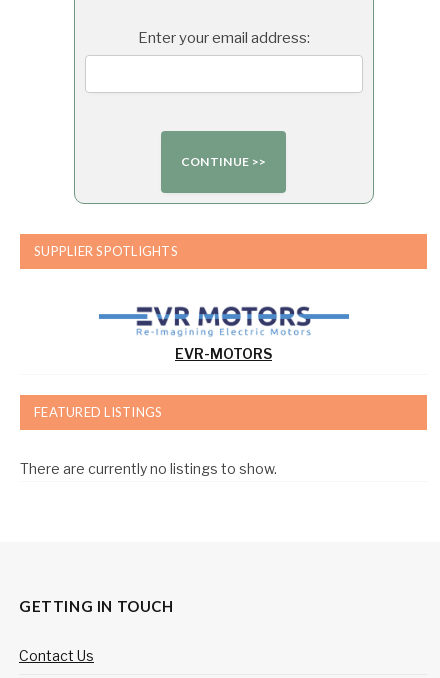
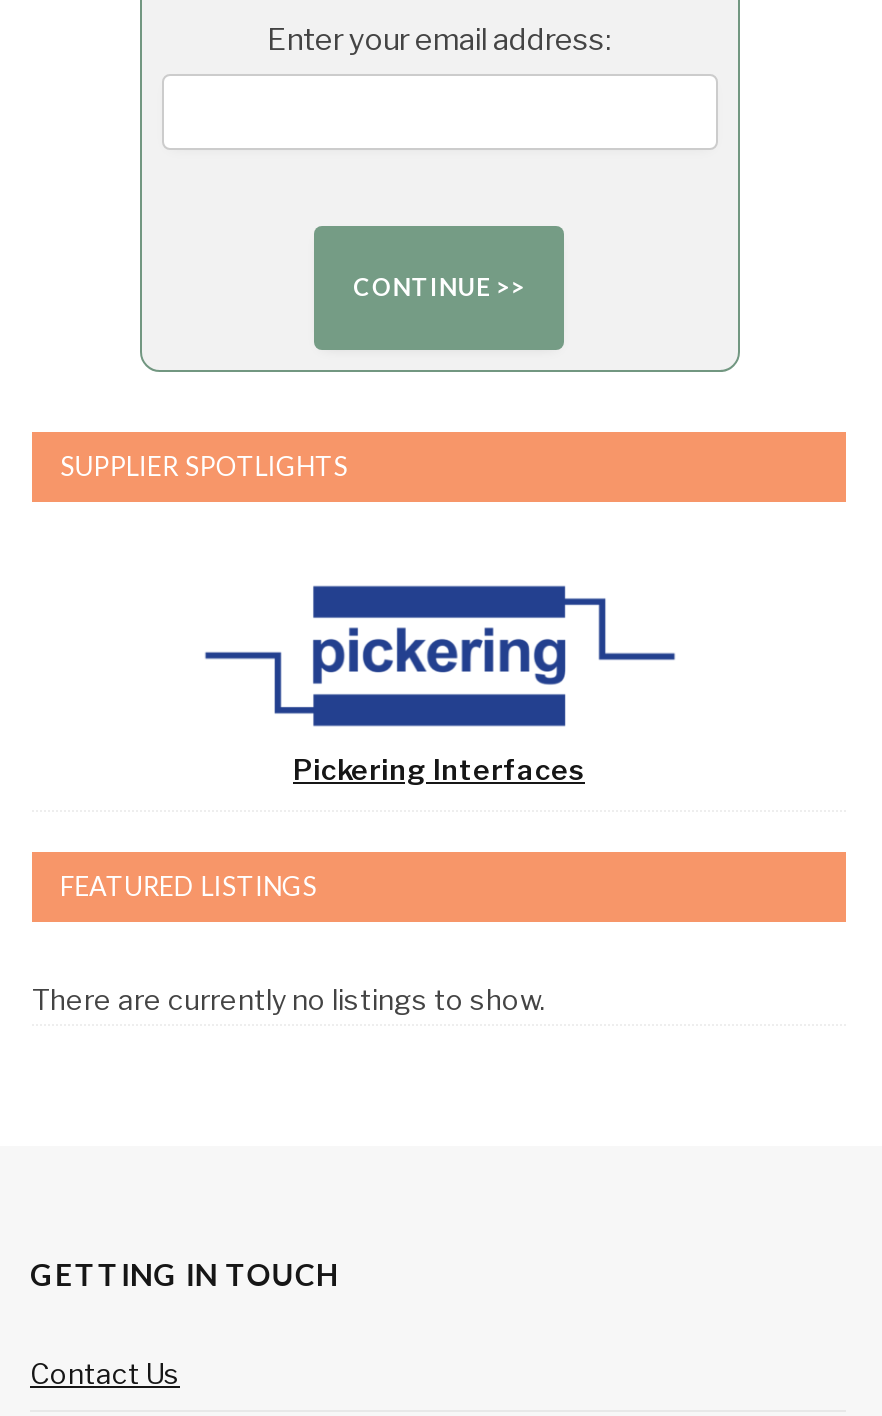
[98,305,350,362] [image] | EVR-MOTORS -> [190,576,690,787] [image] | Pickering Interfaces

